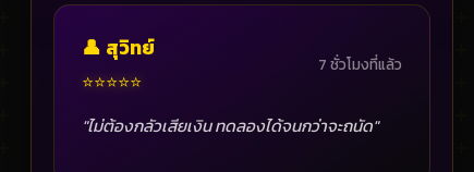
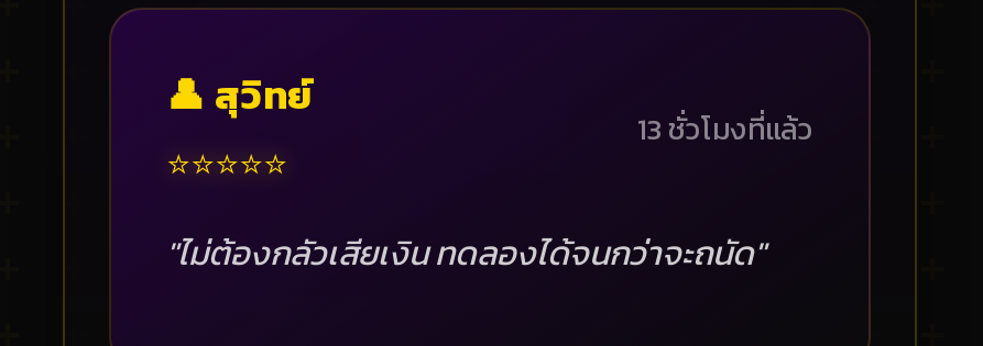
[318,53,402,75] 7 ชั่วโมงที่แล้ว -> [637,105,813,149] 13 ชั่วโมงที่แล้ว

